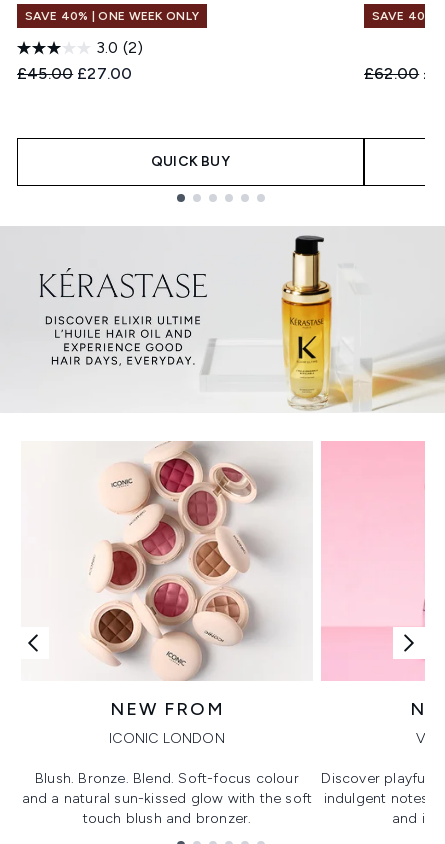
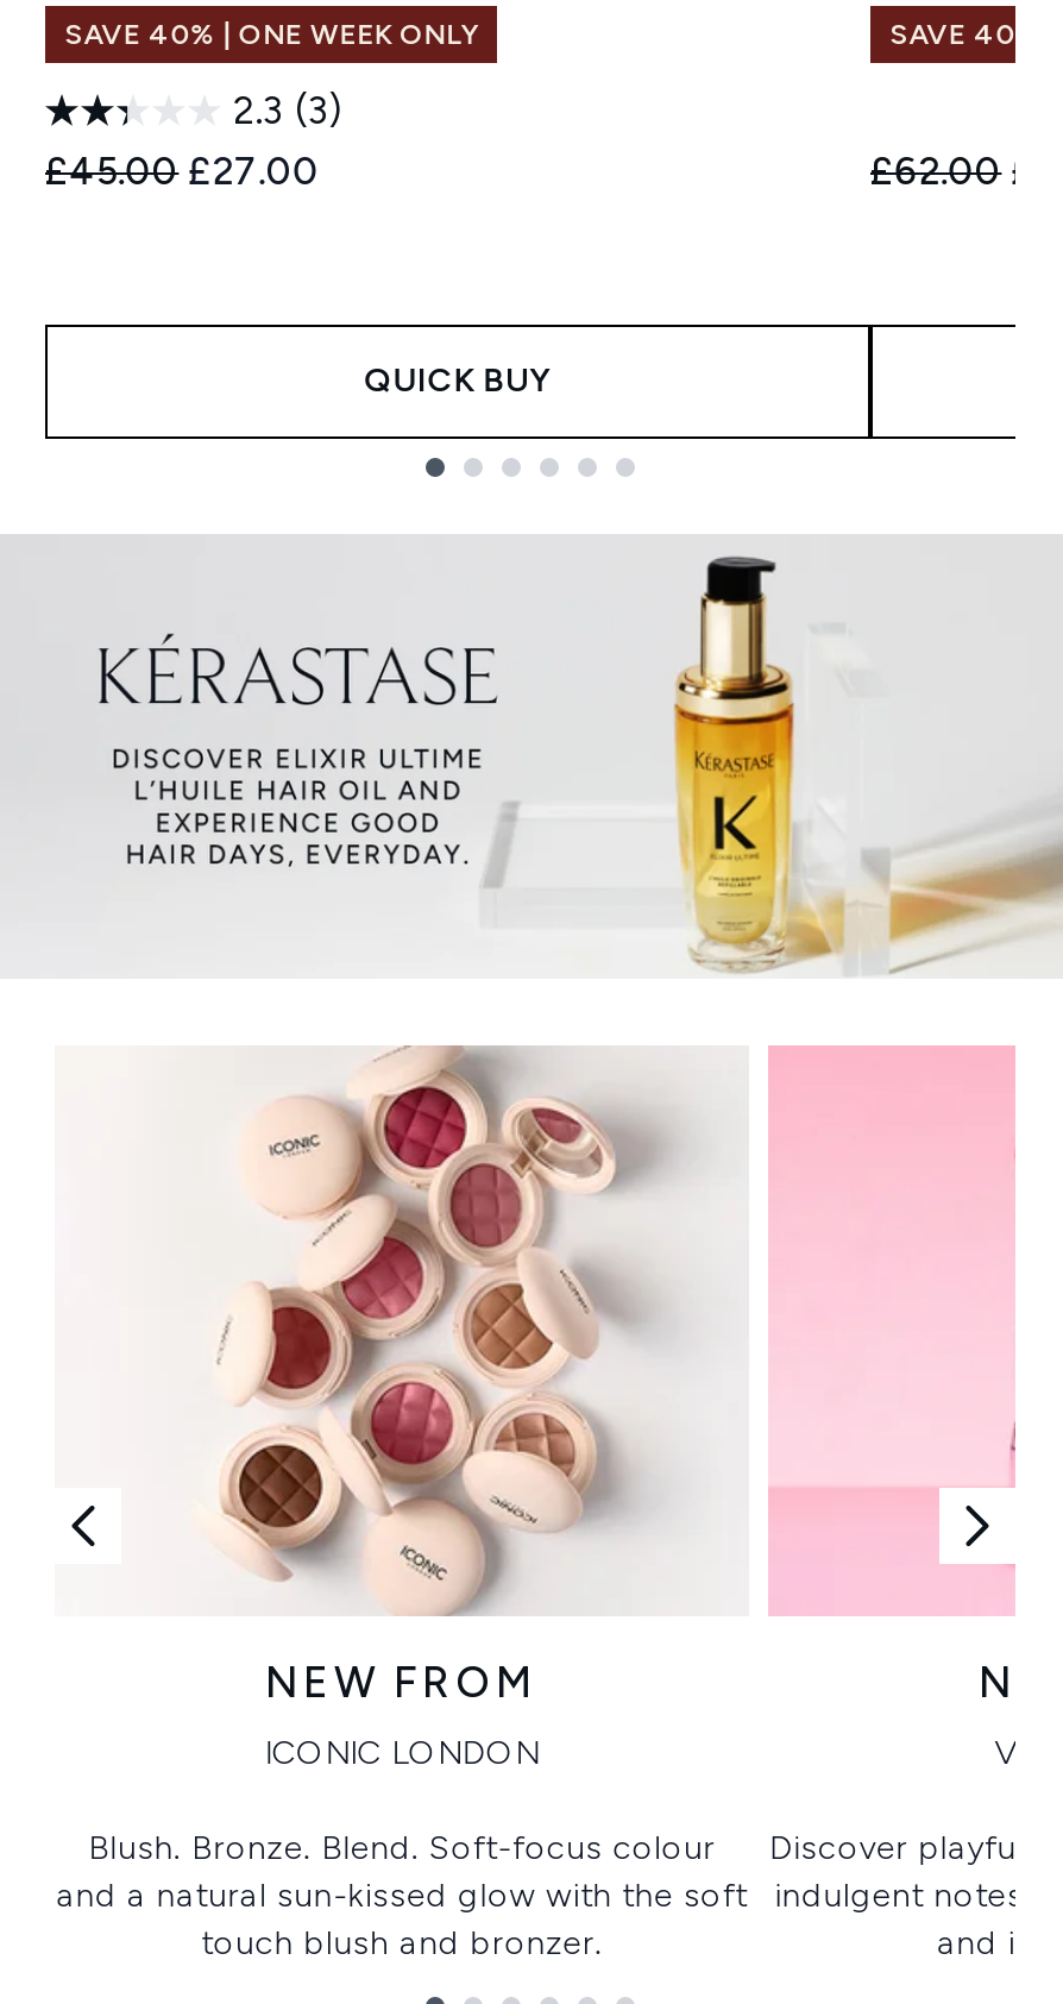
[96,38,143,57] 3.0 (2) -> [233,87,342,132] 2.3 (3)

